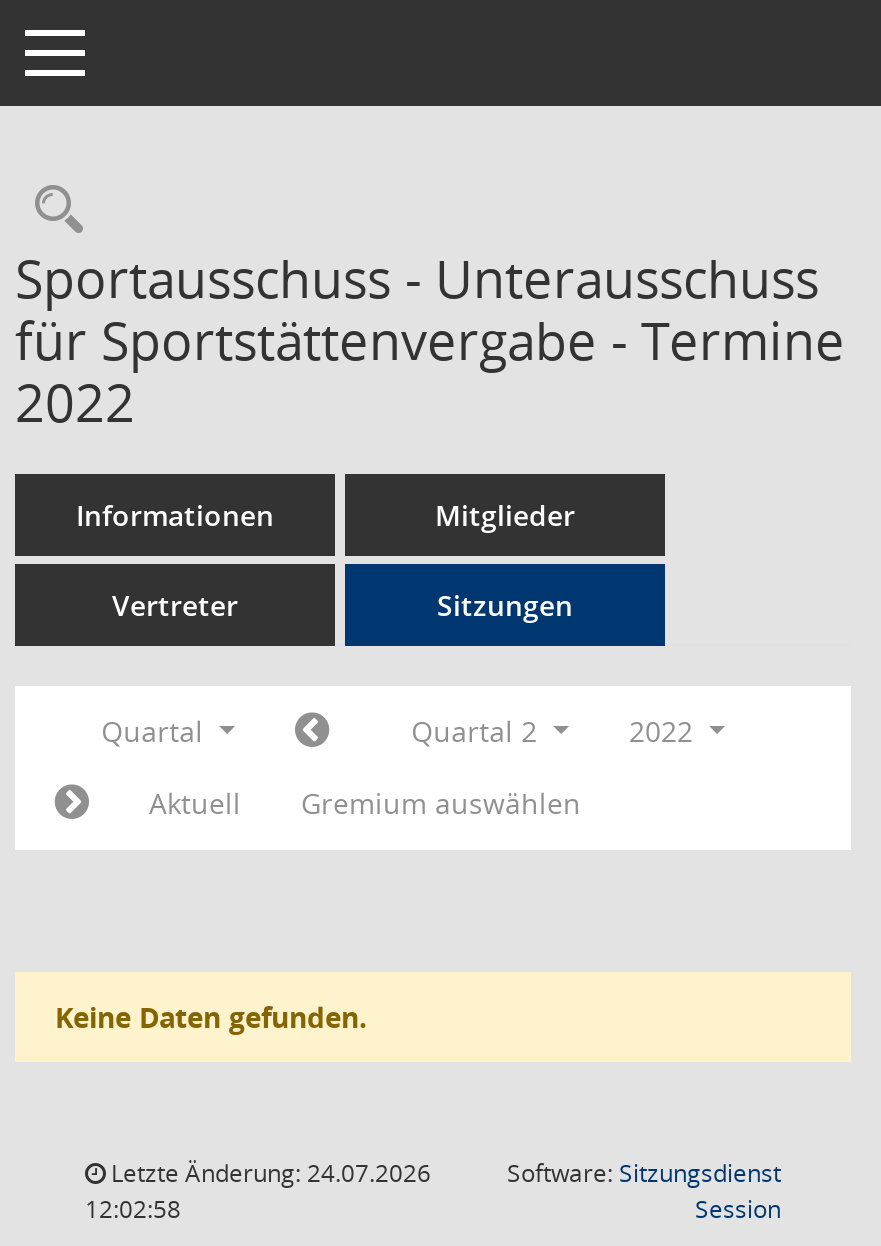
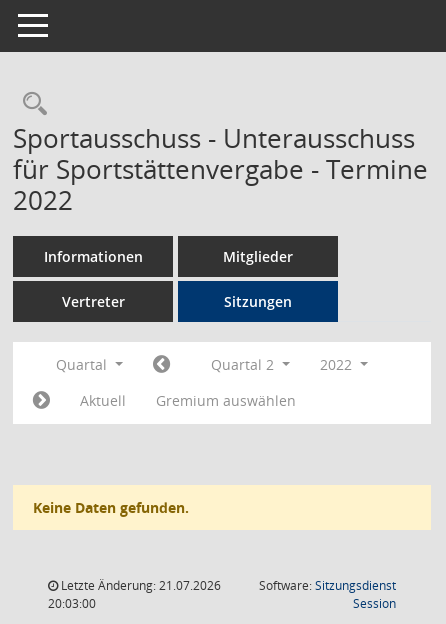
[105,1156,431,1190] Letzte Änderung: 24.07.2026 -> [58,577,221,594] Letzte Änderung: 21.07.2026
[85,1192,181,1226] 12:02:58 -> [48,595,96,612] 20:03:00

